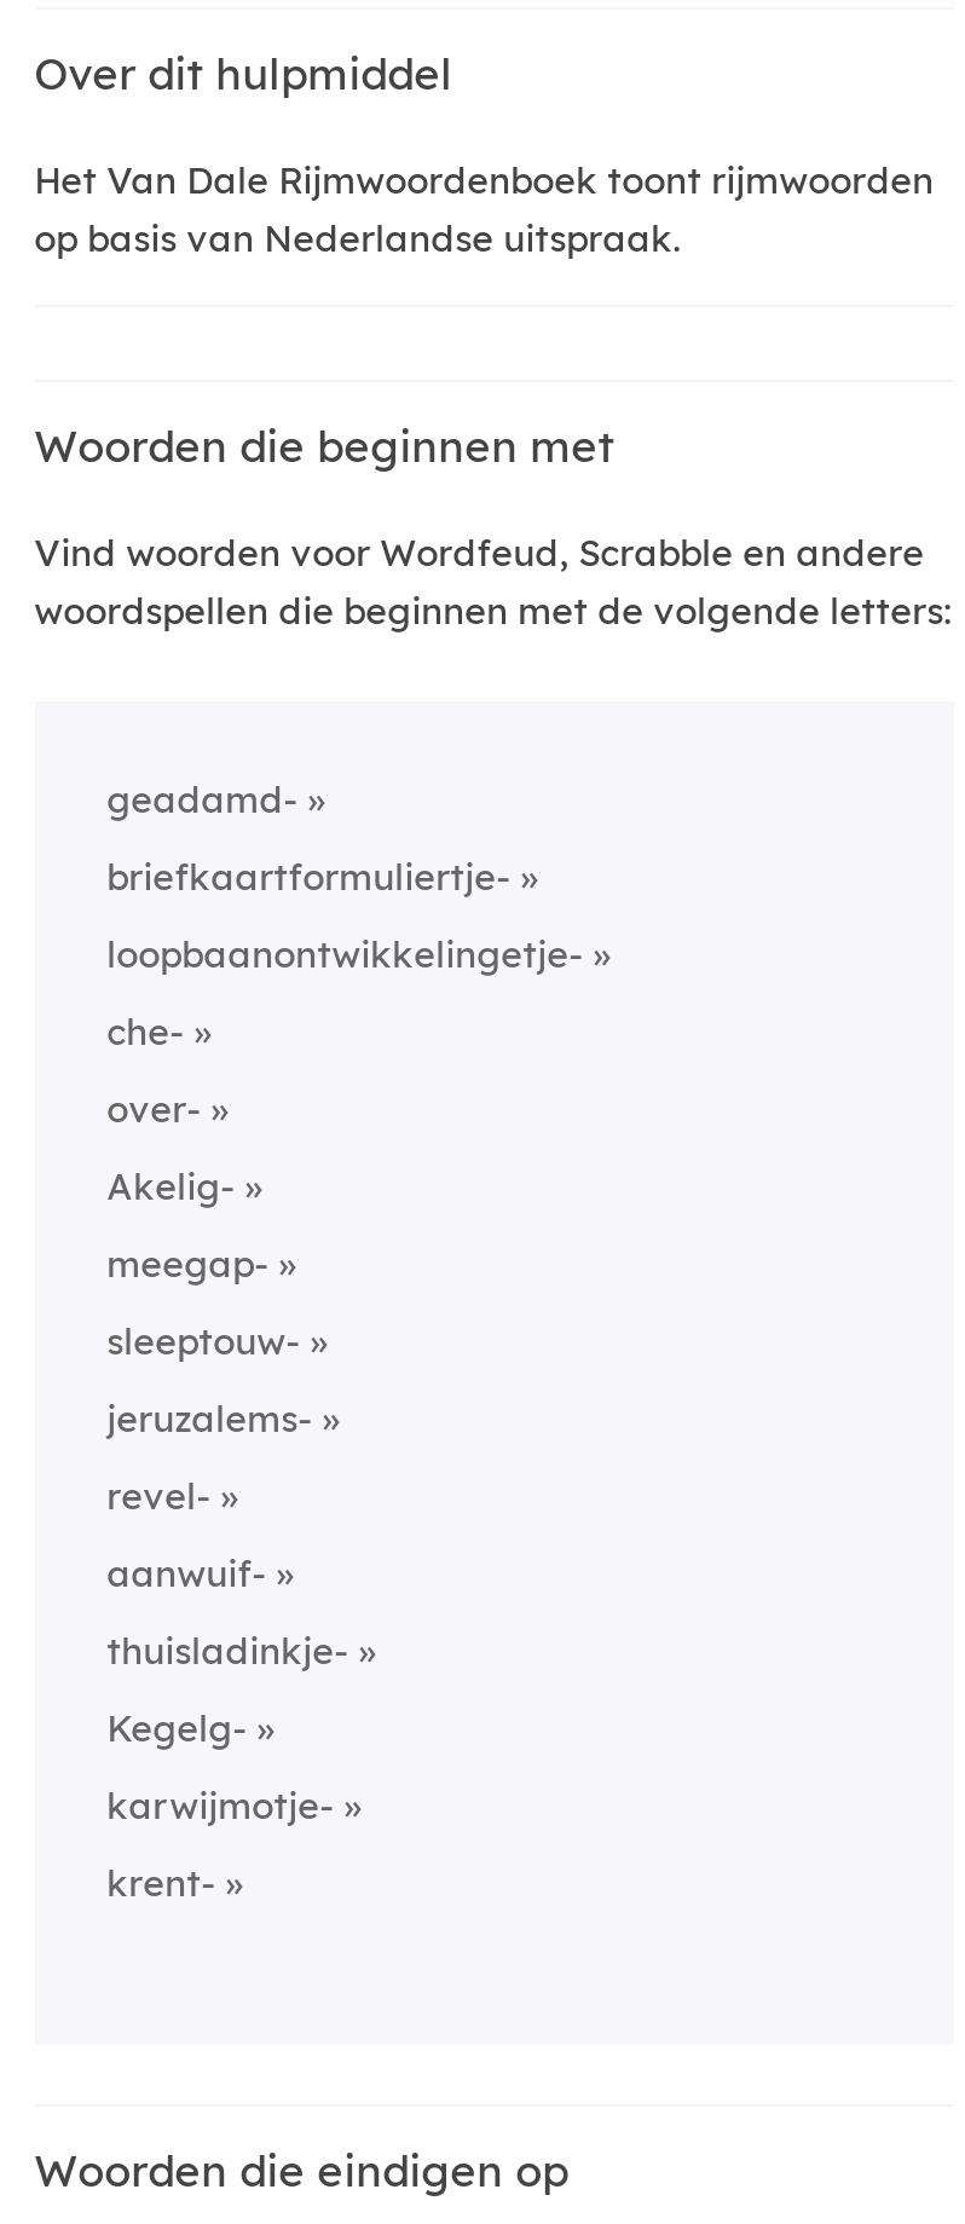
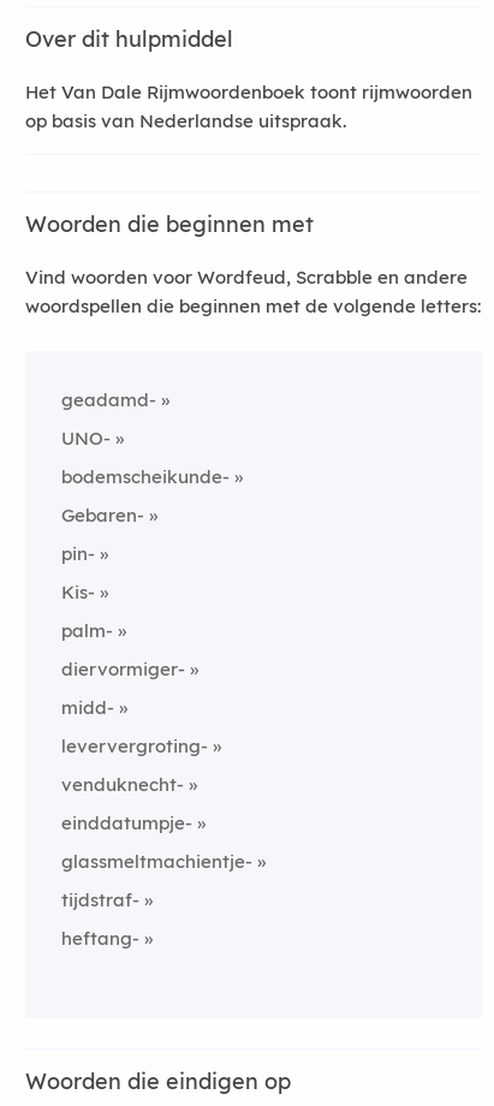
[107,854,511,900] briefkaartformuliertje- -> [61,427,110,450] UNO-
[107,931,583,977] loopbaanontwikkelingetje- -> [61,465,229,488] bodemscheikunde-
[107,1009,184,1055] che- -> [61,504,144,527] Gebaren-
[107,1086,201,1132] over- -> [61,542,94,565] pin-
[107,1163,235,1209] Akelig- -> [61,581,94,603] Kis-
[107,1241,269,1287] meegap- -> [61,619,113,642] palm-
[107,1318,300,1364] sleeptouw- -> [61,658,185,680] diervormiger-
[107,1396,312,1442] jeruzalems- -> [61,696,114,719] midd-
[107,1473,211,1519] revel- -> [61,735,207,757] leververgroting-
[107,1550,266,1596] aanwuif- -> [61,773,183,796] venduknecht-
[107,1628,349,1674] thuisladinkje- -> [61,811,192,834] einddatumpje-
[107,1705,247,1751] Kegelg- -> [61,850,252,873] glassmeltmachientje-
[107,1783,334,1829] karwijmotje- -> [61,888,139,911] tijdstraf-
[107,1860,215,1906] krent- -> [61,927,139,950] heftang-

